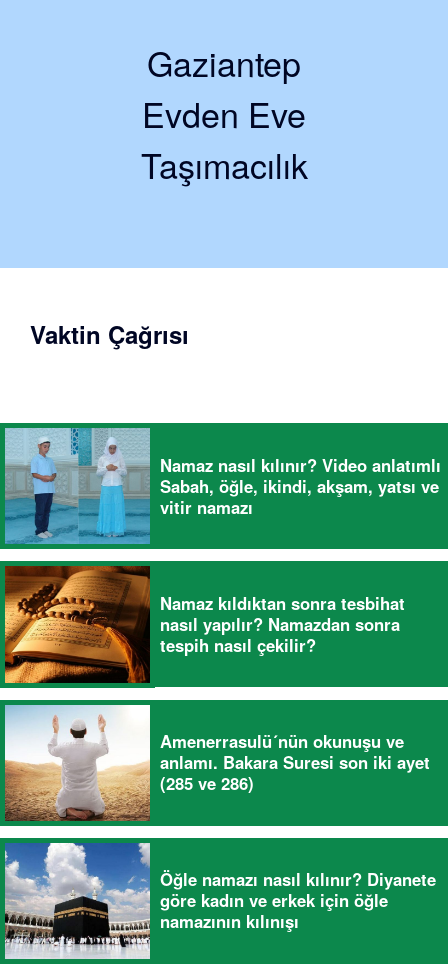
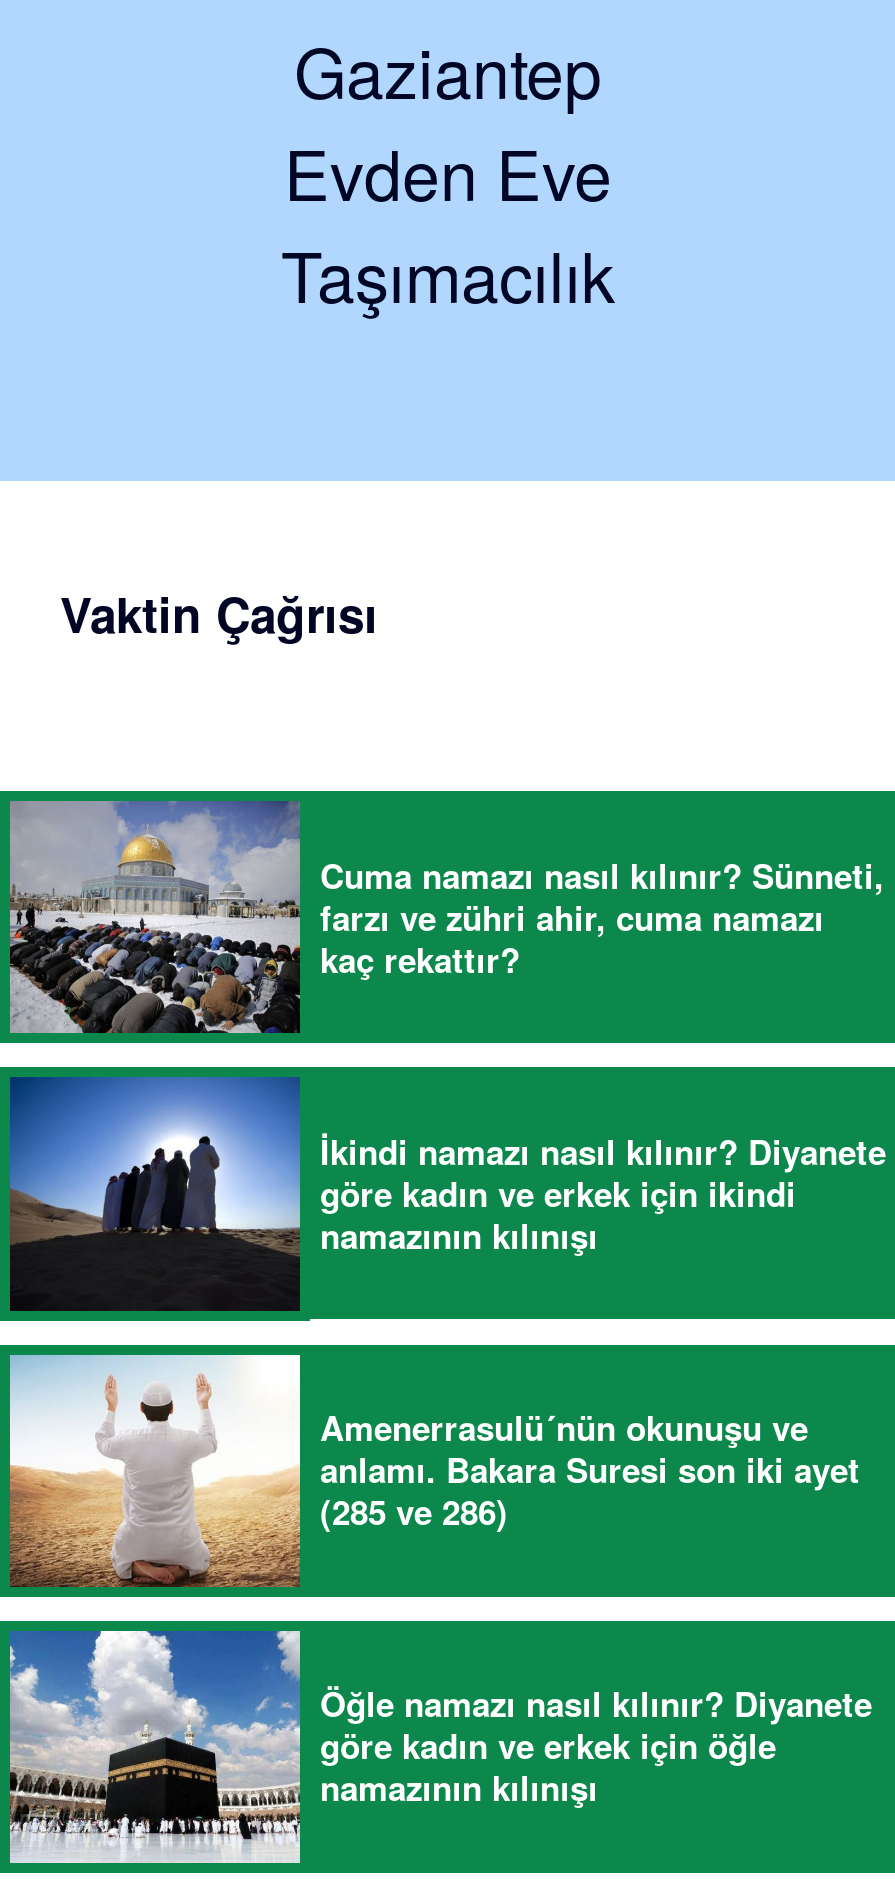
[4,427,441,545] [image] | Namaz nasıl kılınır? Video anlatımlı | Sabah, öğle, ikindi, akşam, yatsı ve | vitir namazı -> [8,801,884,1035] [image] | Cuma namazı nasıl kılınır? Sünneti, | farzı ve zühri ahir, cuma namazı | kaç rekattır?
[4,565,405,684] [image] | Namaz kıldıktan sonra tesbihat | nasıl yapılır? Namazdan sonra | tespih nasıl çekilir? -> [8,1075,886,1313] [image] | İkindi namazı nasıl kılınır? Diyanete | göre kadın ve erkek için ikindi | namazının kılınışı

